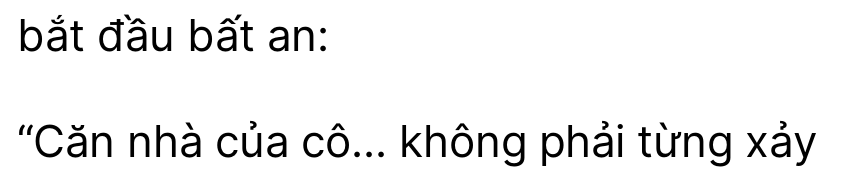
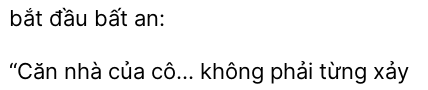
[17,115,539,167] “Căn nhà | cô… không -> [9,58,200,84] “Căn | của cô…

